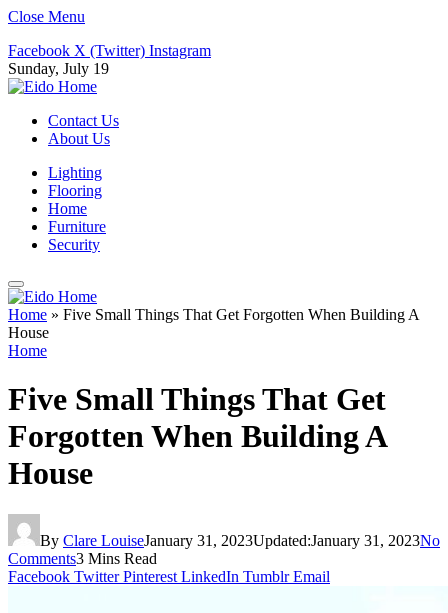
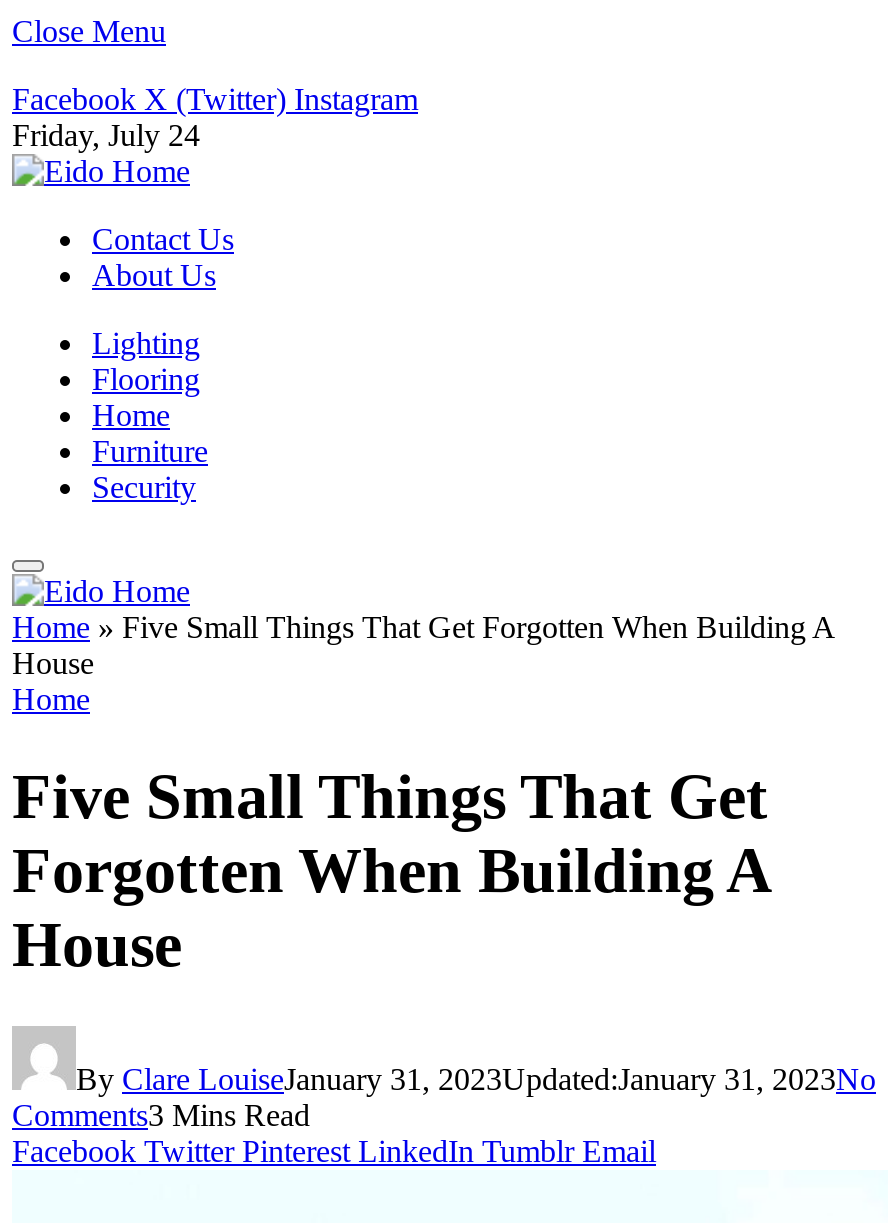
[8,60,109,77] Sunday, July 19 -> [12,118,200,152] Friday, July 24

